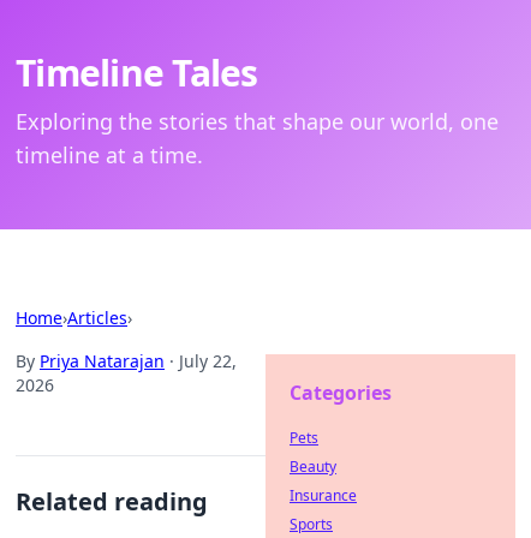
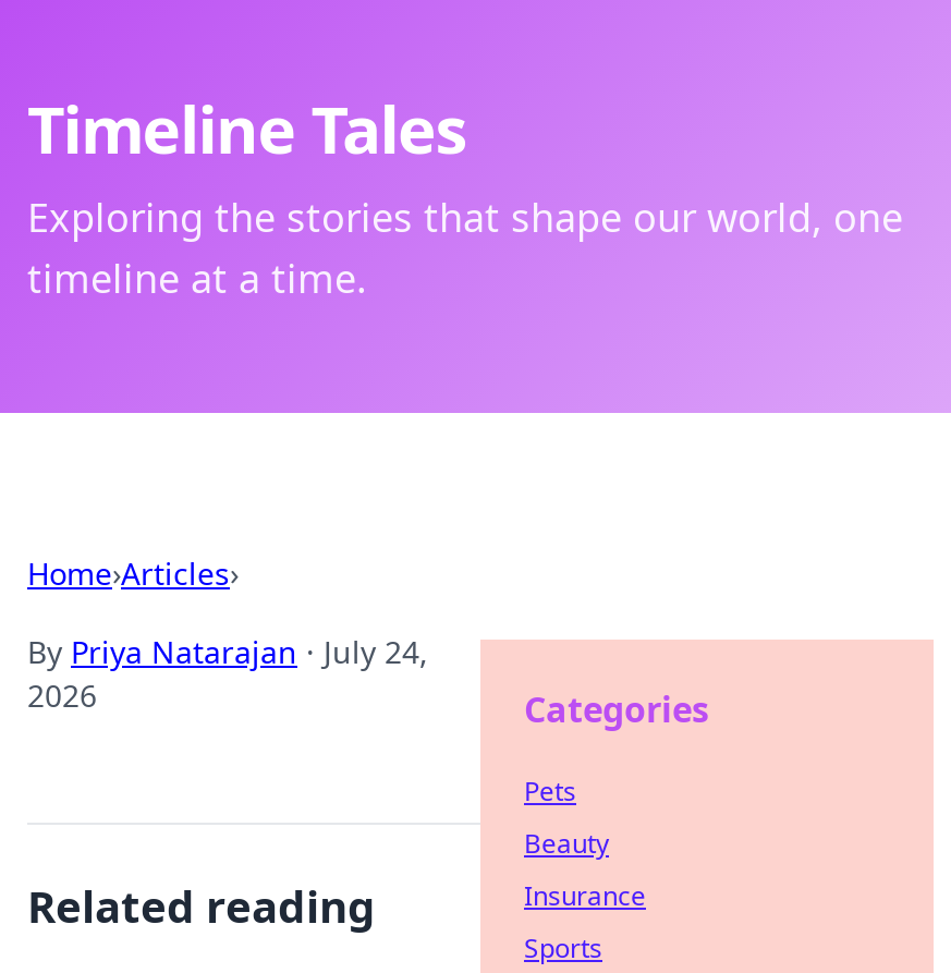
[16,349,237,372] By Priya Natarajan · July 22, -> [27,631,428,672] By Priya Natarajan · July 24,

